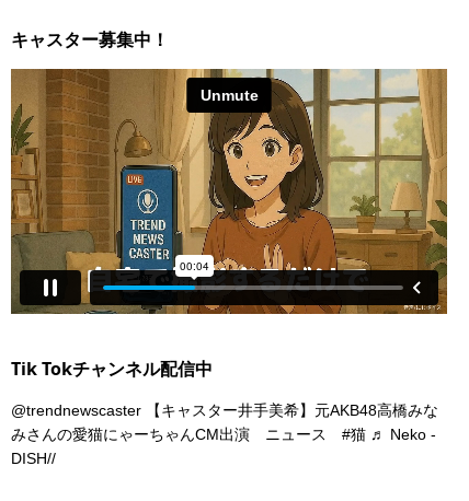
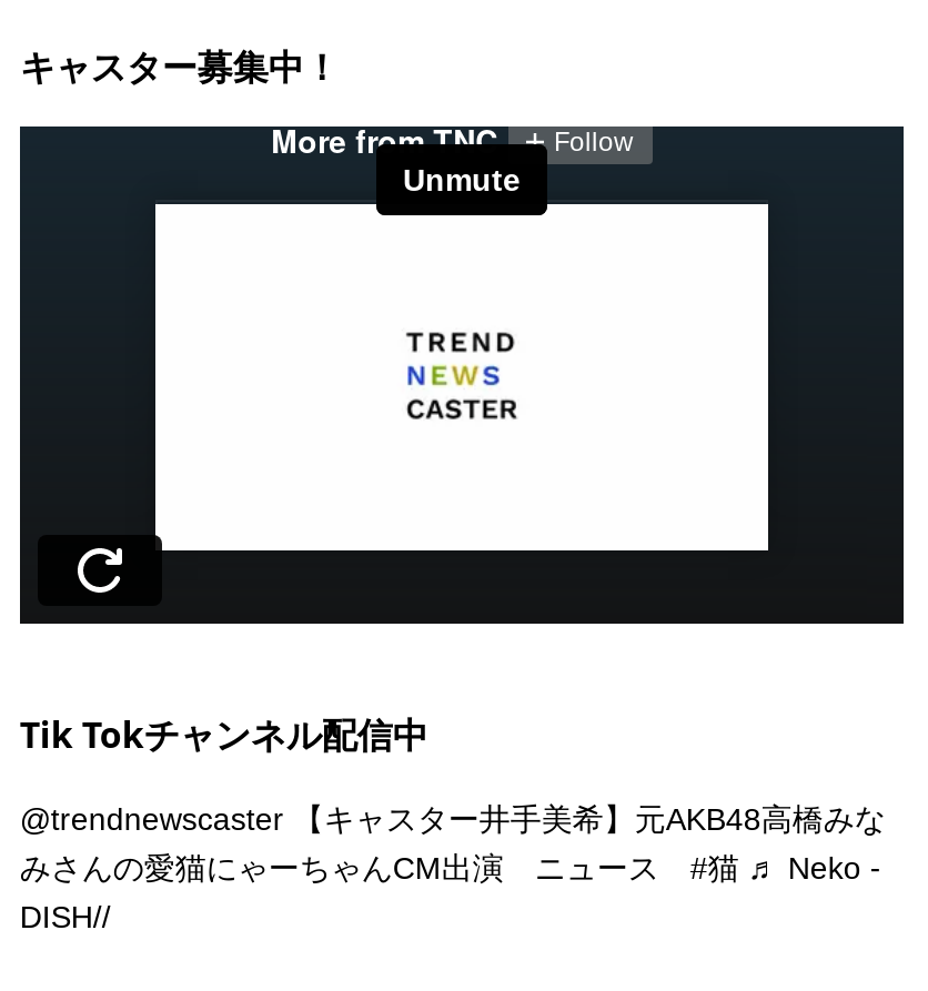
[10,68,448,315] [image] -> [18,124,906,626] [image]

